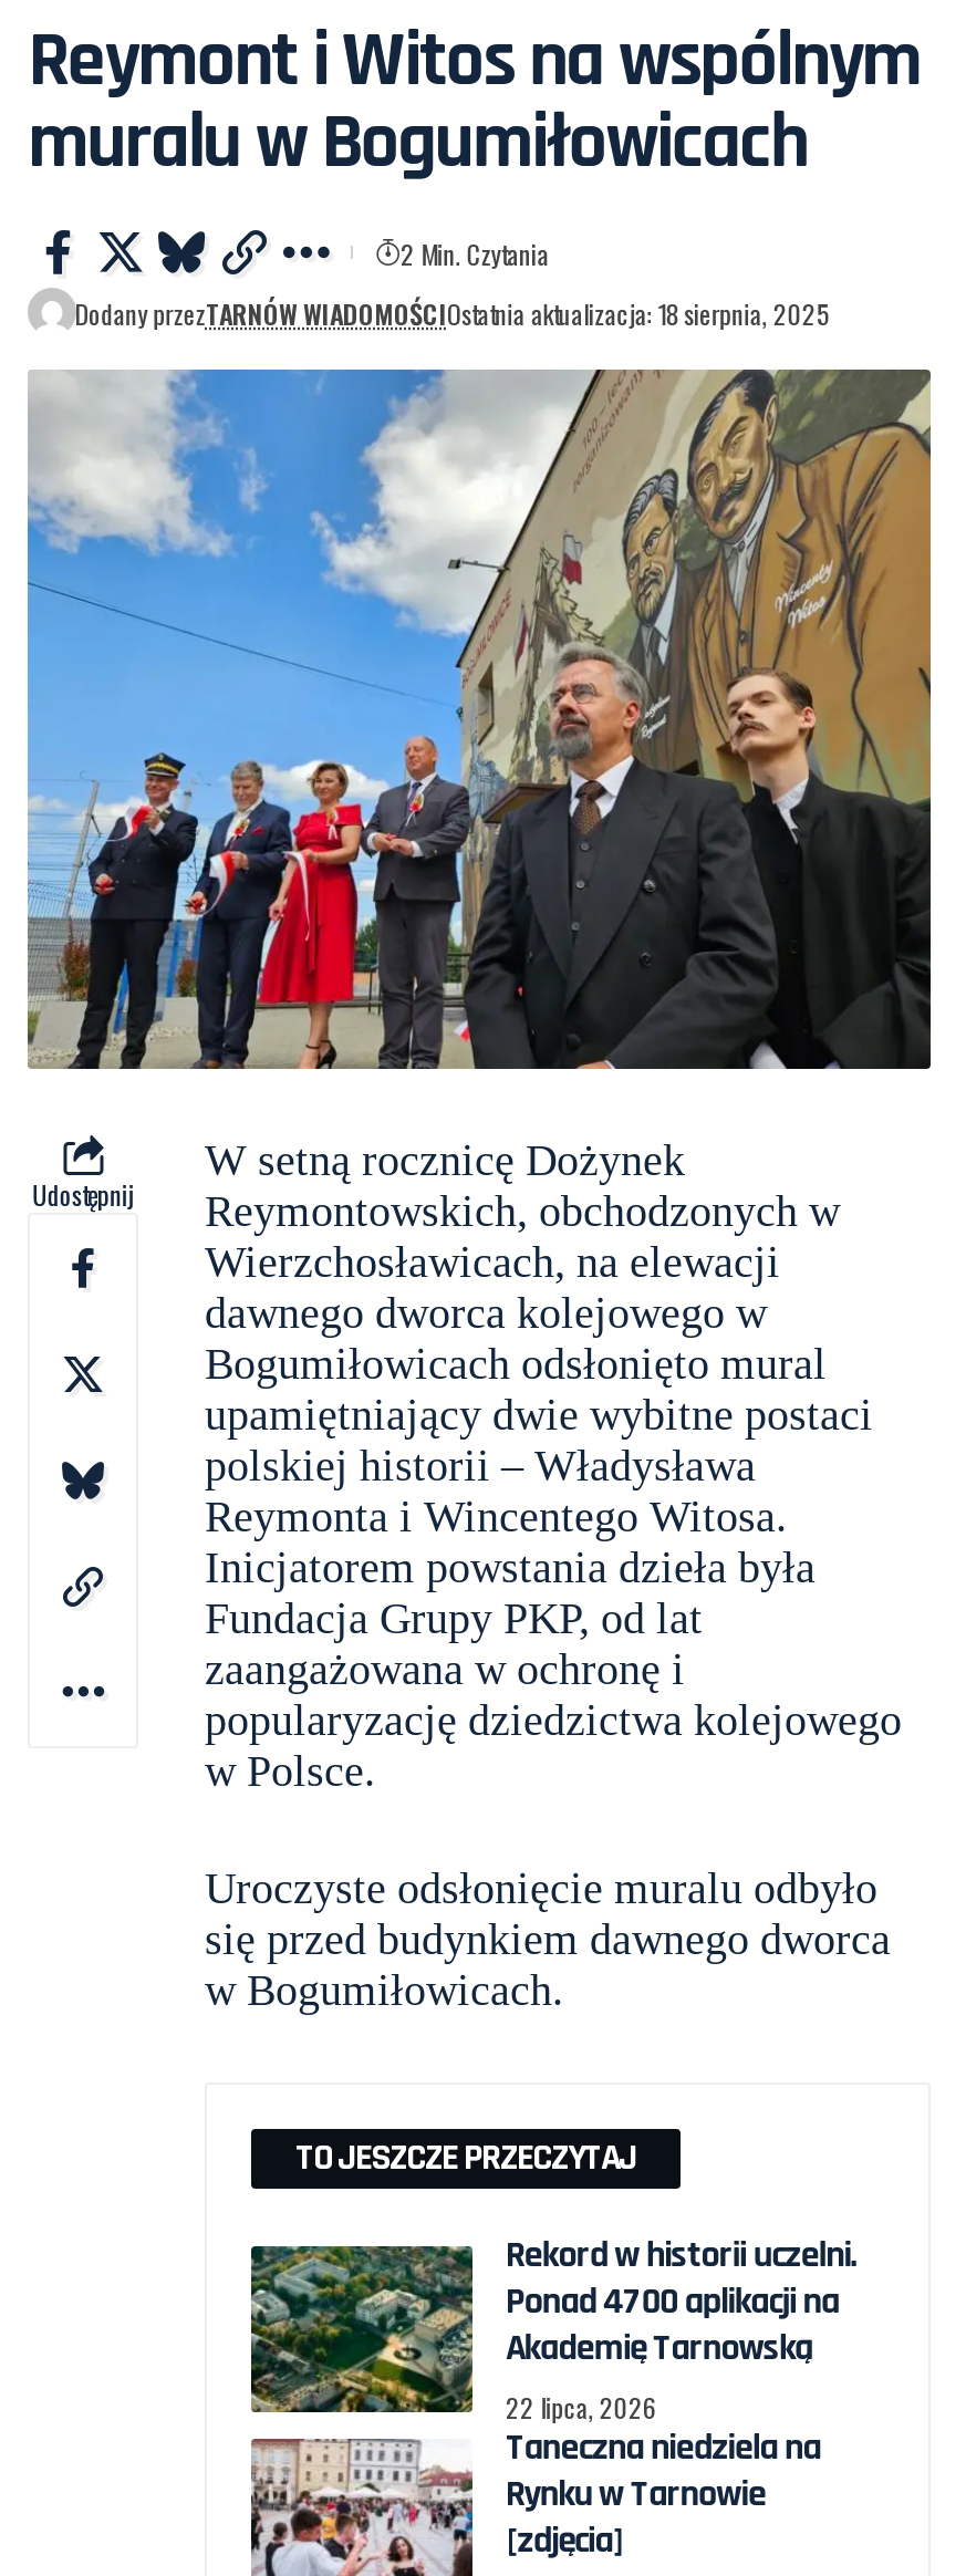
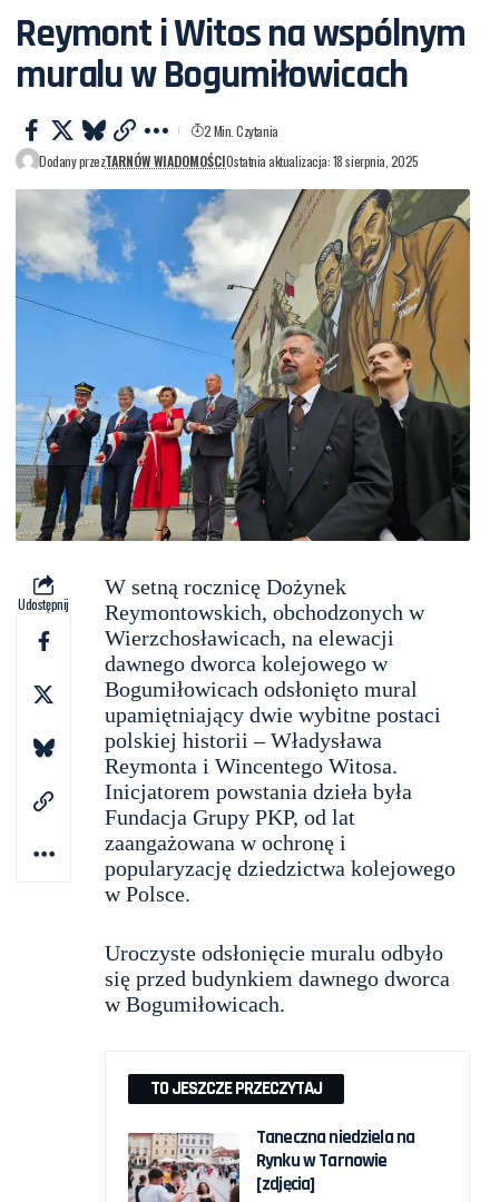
[251,2232,857,2426] [image] | Rekord w historii uczelni. | Ponad 4700 aplikacji na | Akademię Tarnowską | 22 lipca, 2026 -> none

